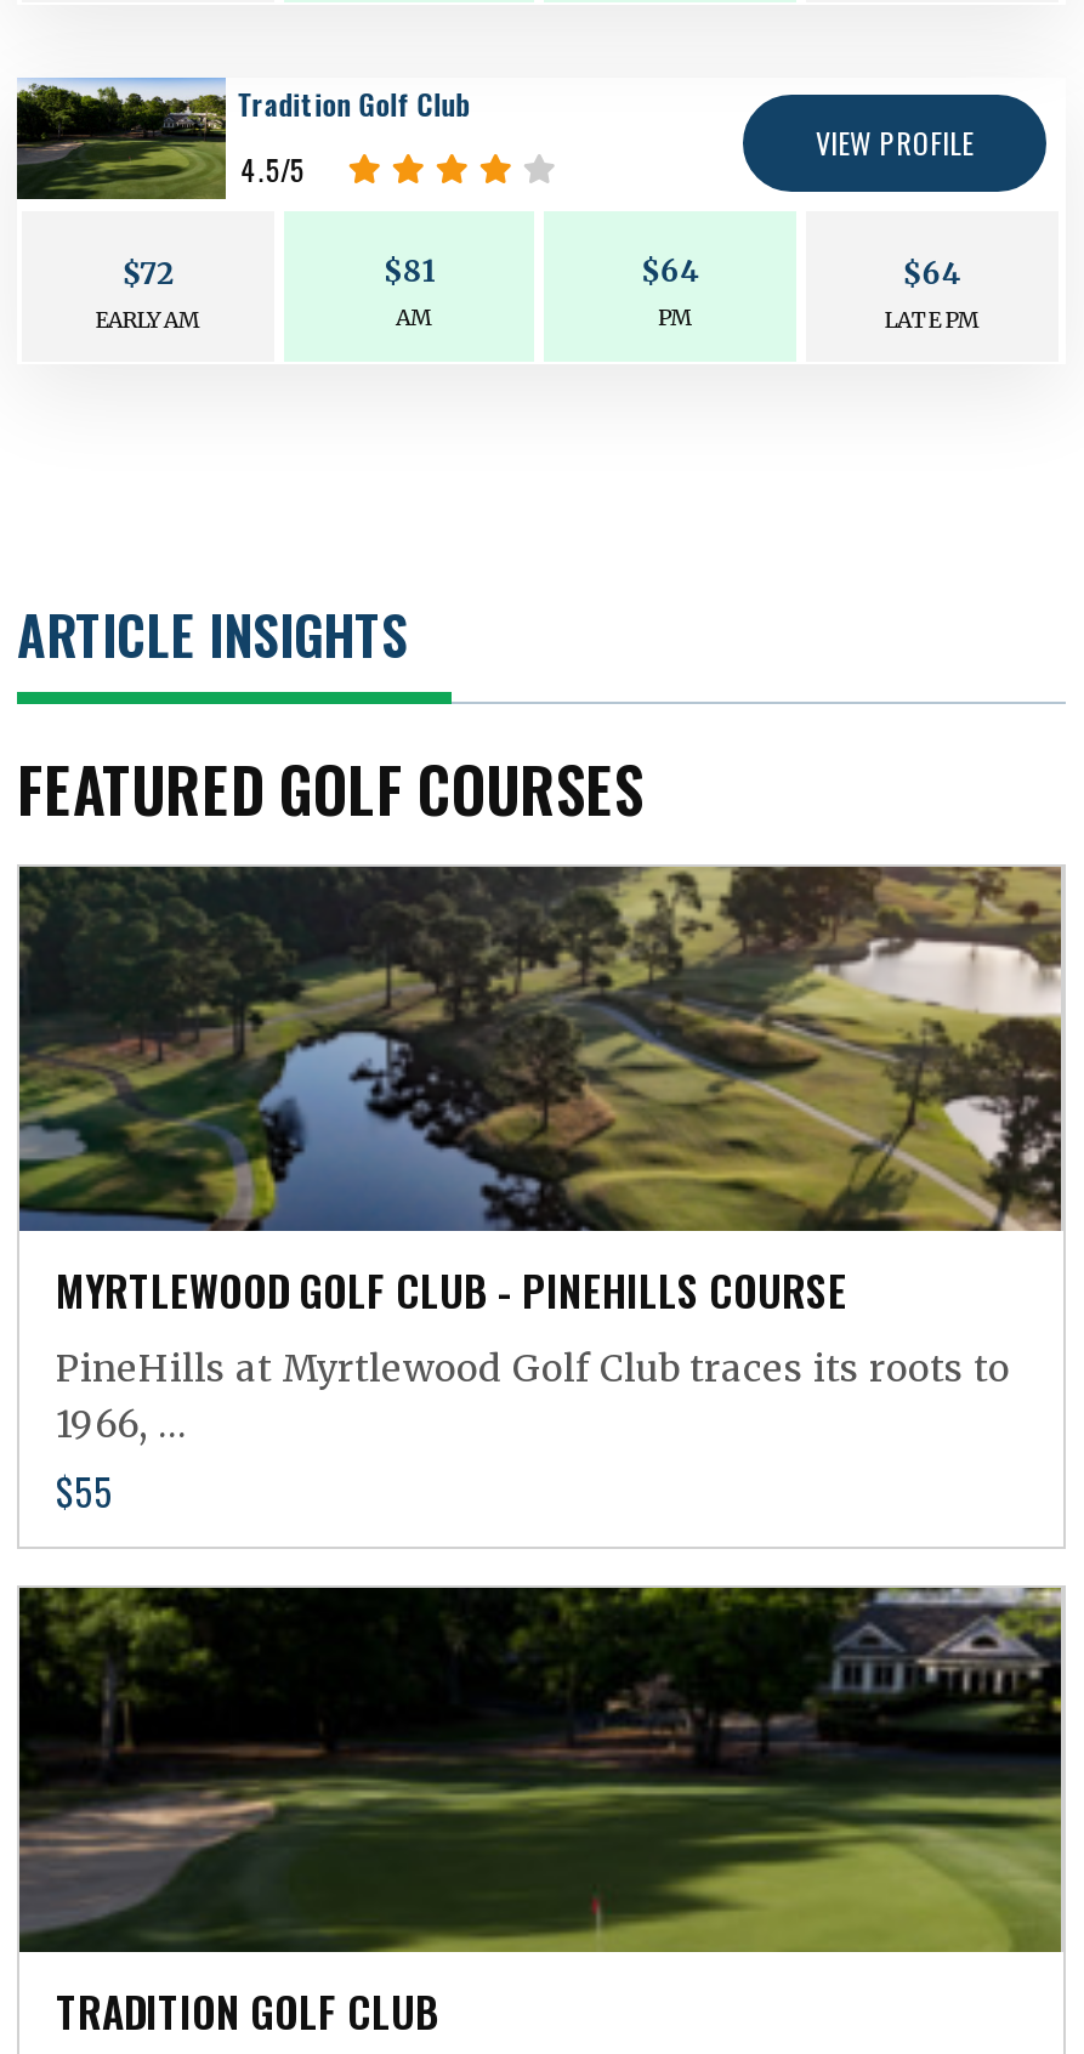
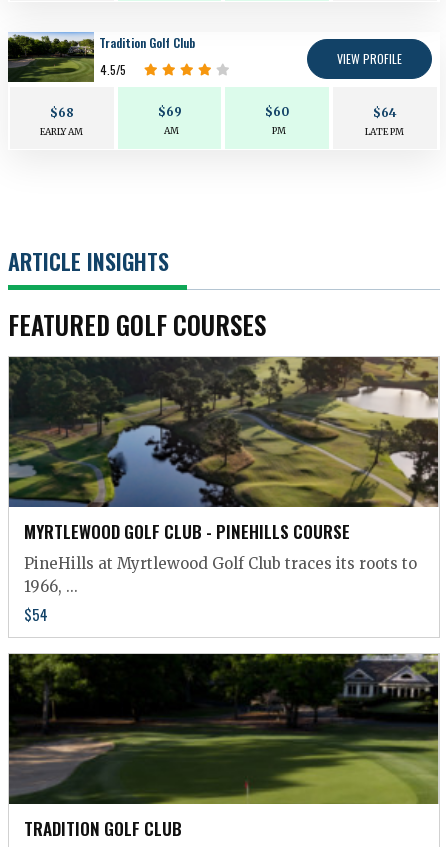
[122,256,173,292] $72 -> [50,105,74,120] $68
[384,253,435,290] $81 -> [157,104,181,119] $69
[641,253,700,290] $64 -> [265,104,289,119] $60
[56,1465,114,1518] $55 -> [24,603,48,625] $54

